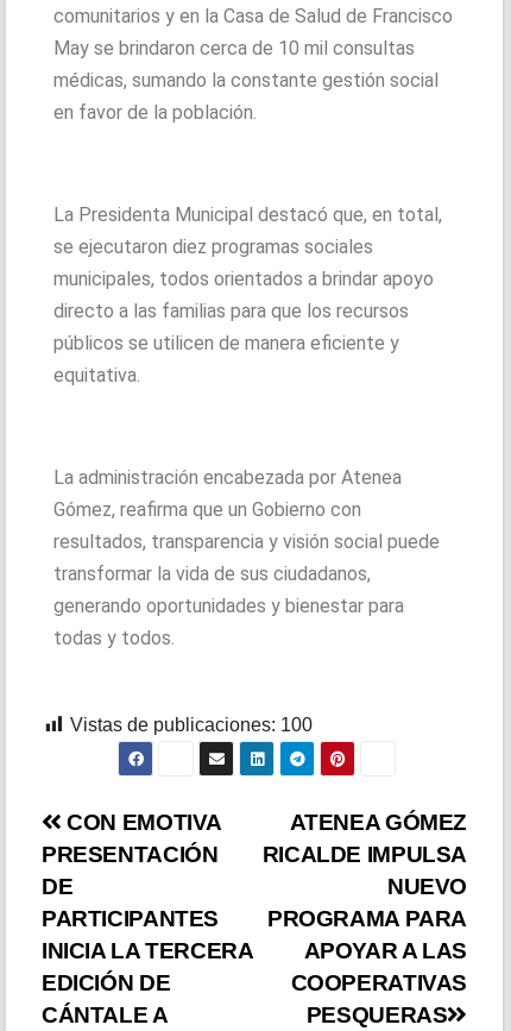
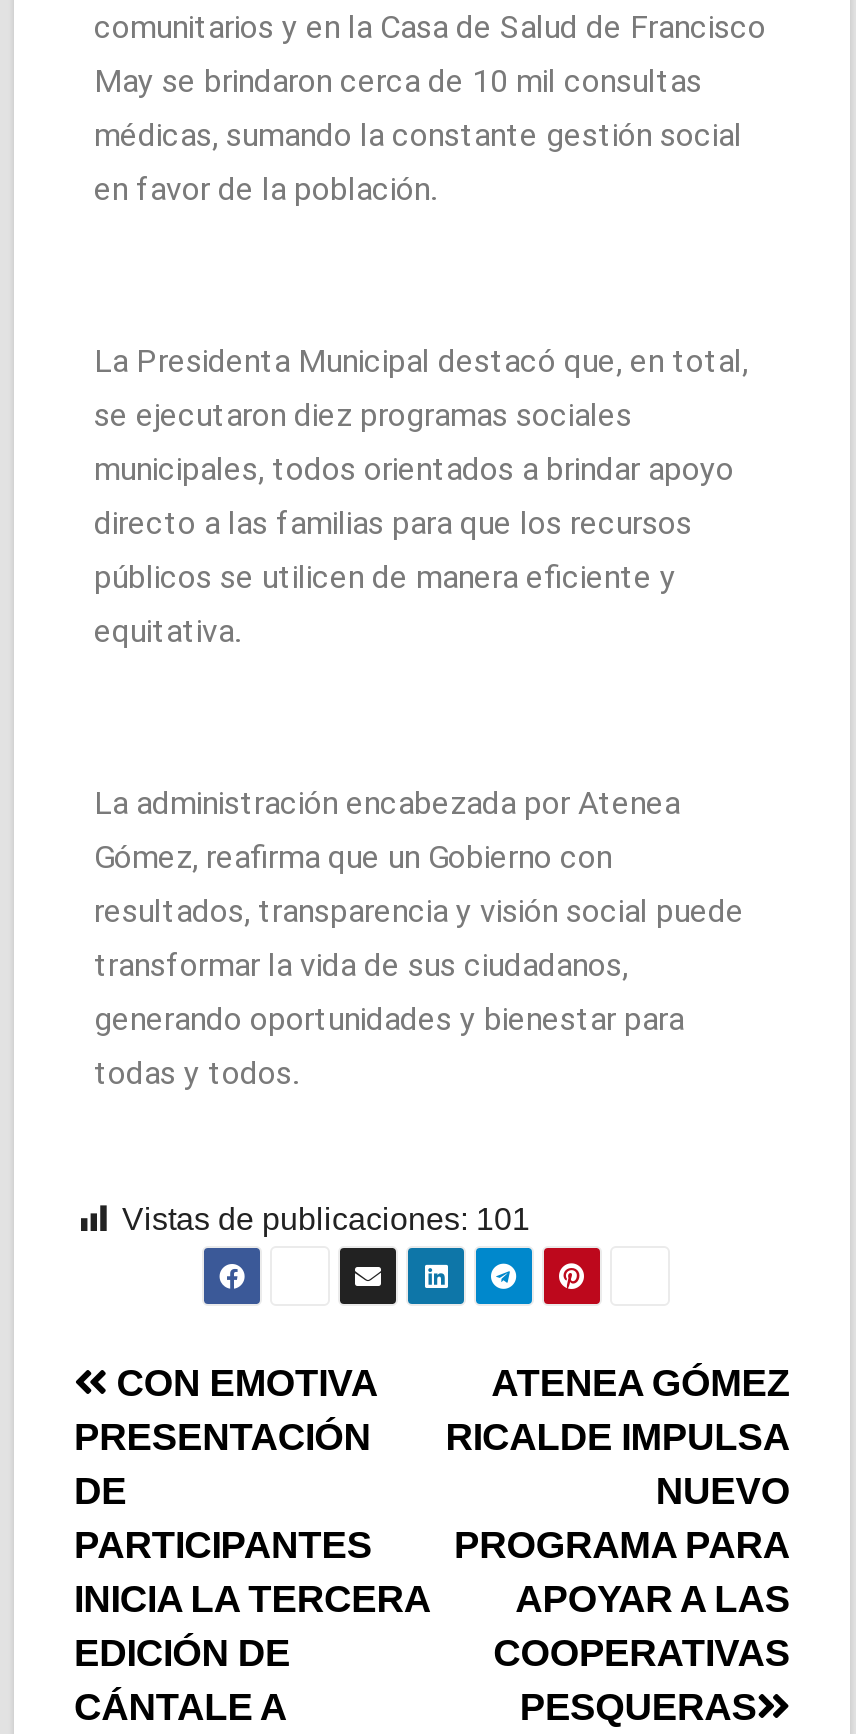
[70,715,313,735] Vistas de publicaciones: 100 -> [122,1202,530,1236] Vistas de publicaciones: 101

